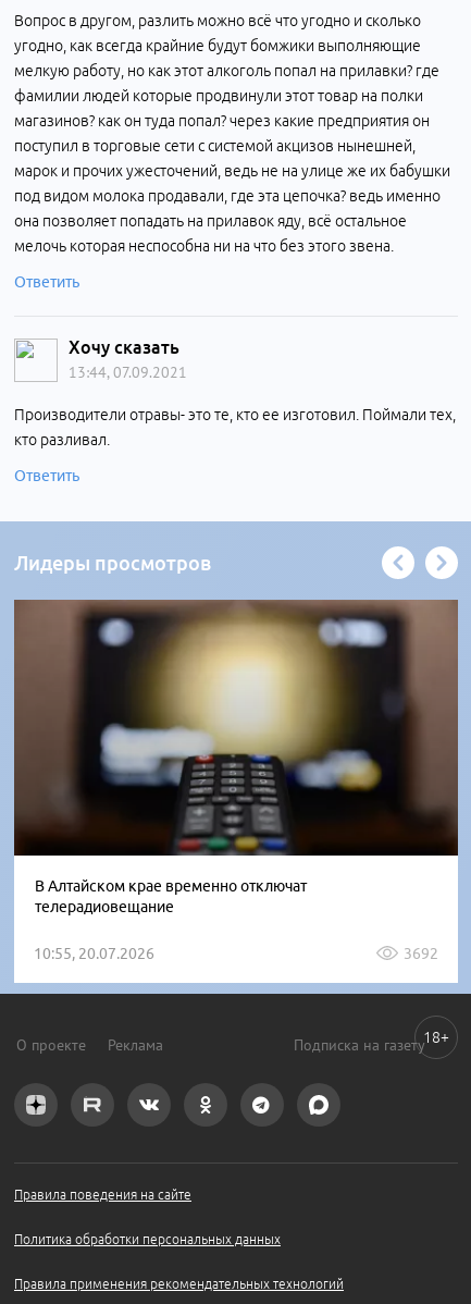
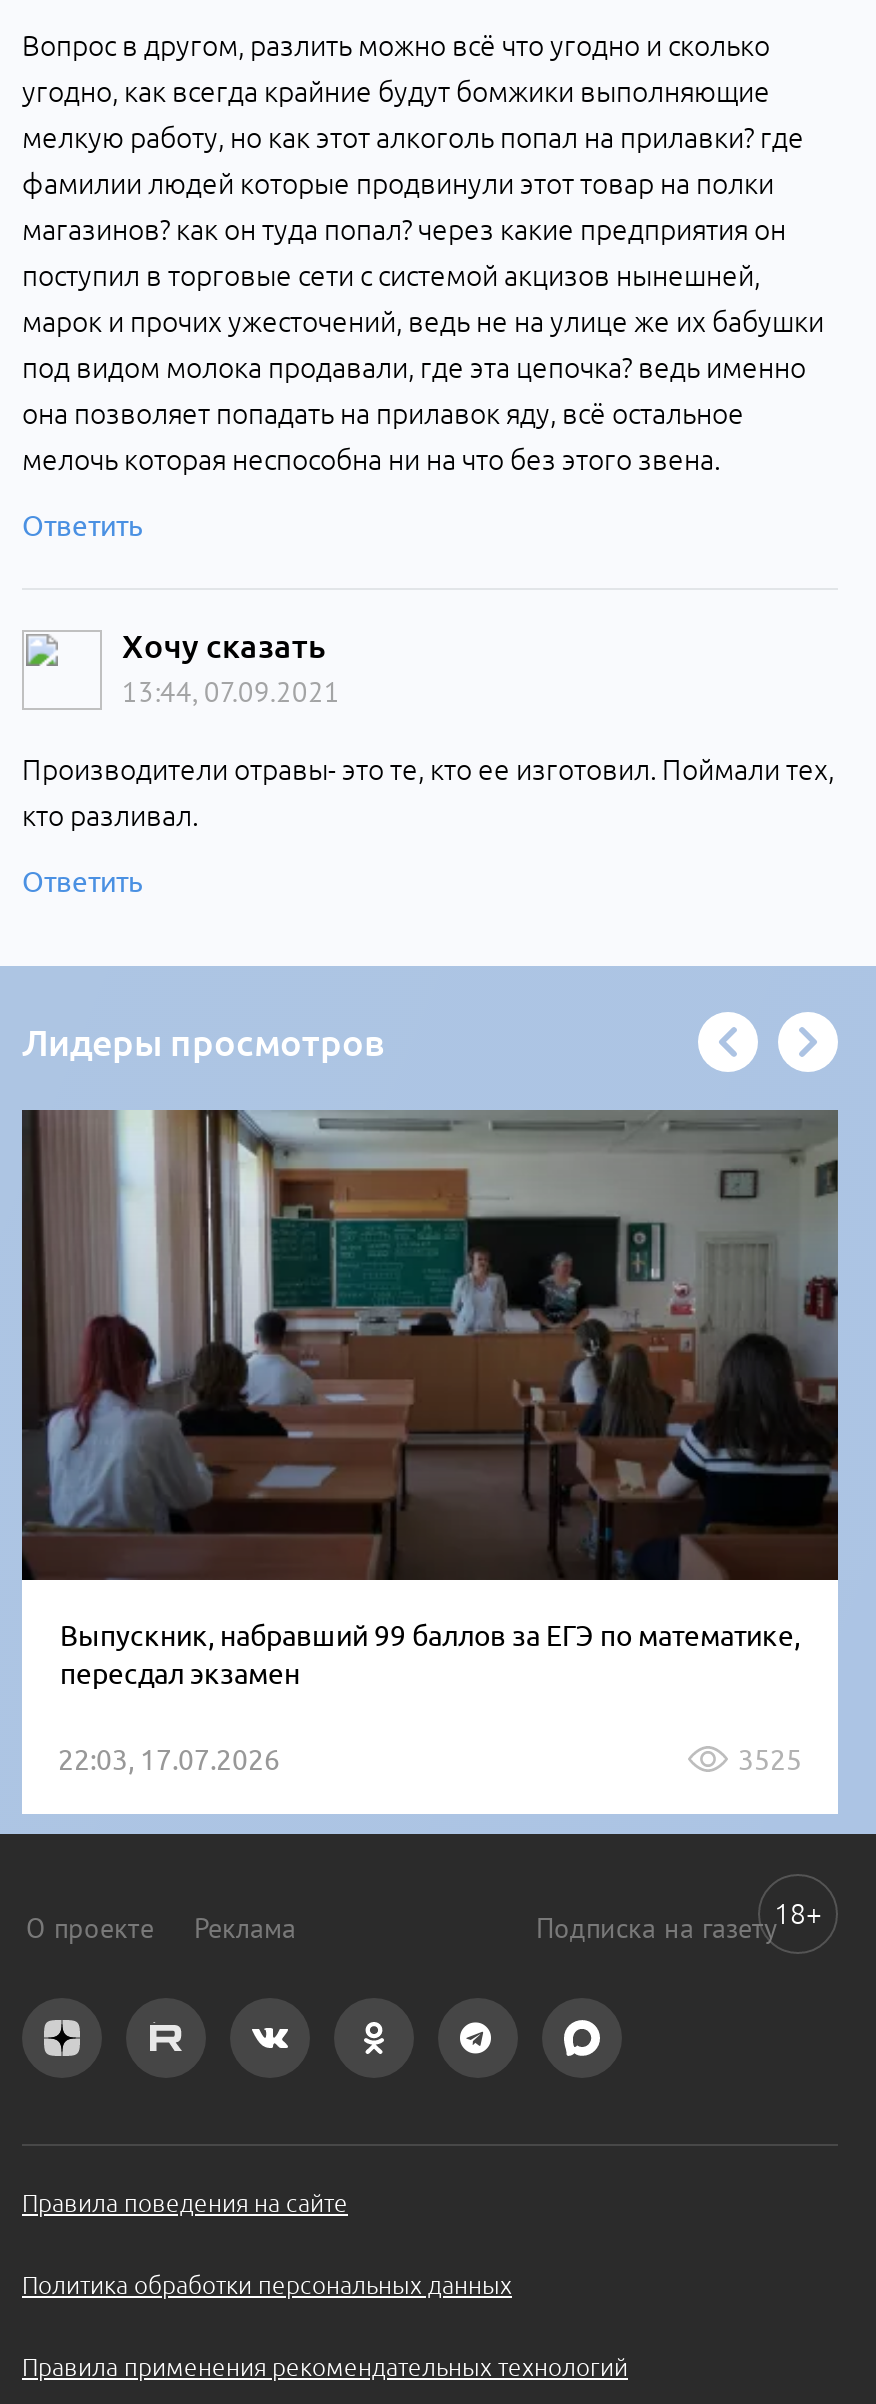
[14,599,458,915] [image] | В Алтайском крае временно отключат | телерадиовещание -> [22,1110,838,1689] [image] | Выпускник, набравший 99 баллов за ЕГЭ по математике, | пересдал экзамен
[34,944,438,962] 10:55, 20.07.2026 | 3692 -> [58,1743,802,1775] 22:03, 17.07.2026 | 3525

